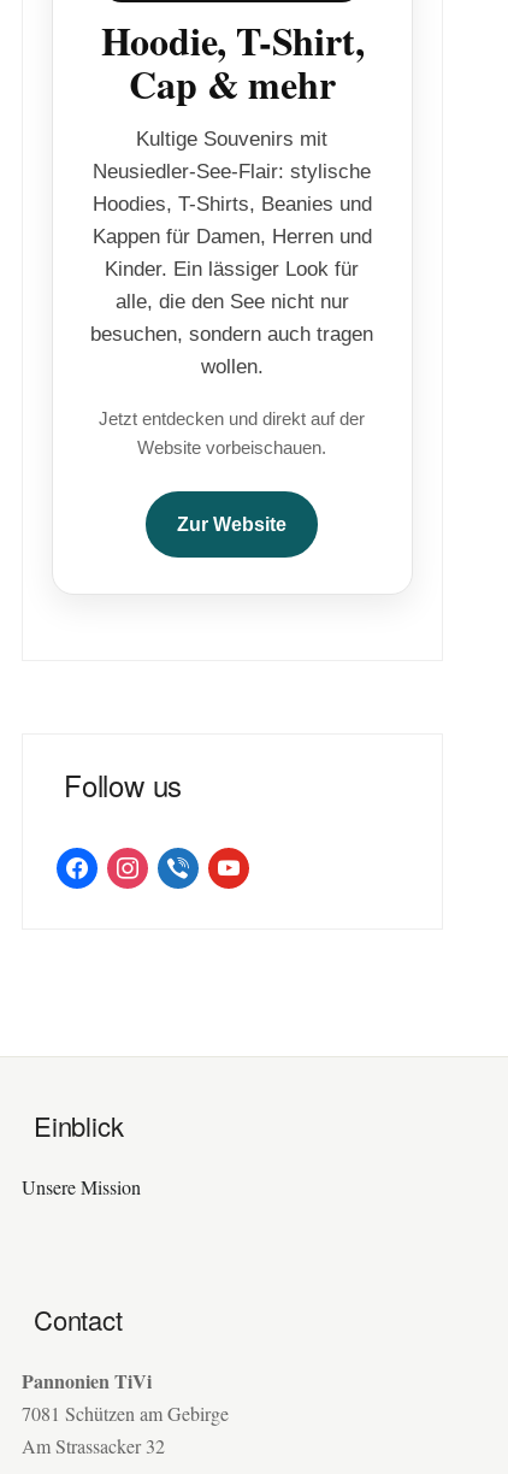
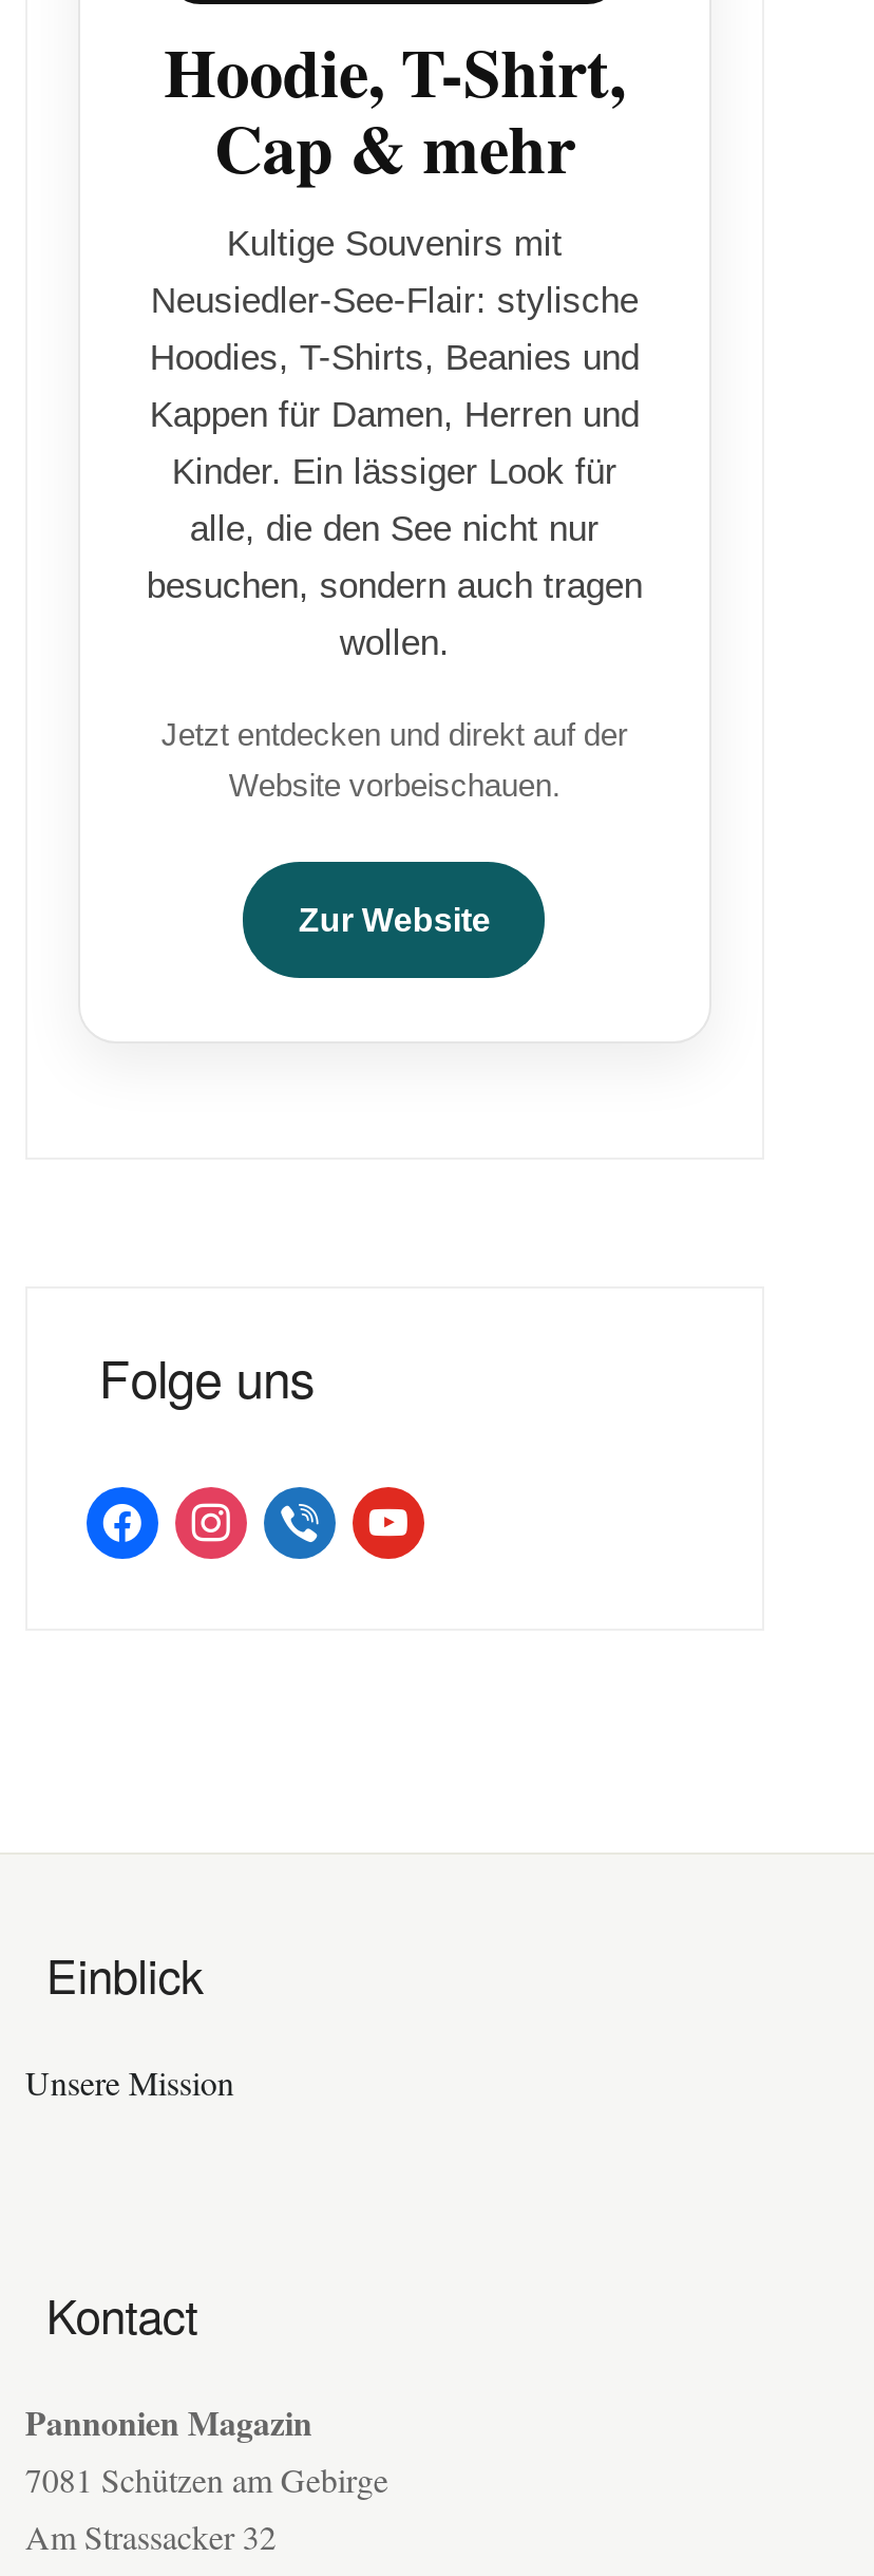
[64,764,182,806] Follow us -> [99,1340,315,1414] Folge uns
[34,1301,122,1338] Contact -> [46,2282,197,2347] Kontact
[22,1367,152,1395] Pannonien TiVi -> [25,2398,312,2447] Pannonien Magazin

